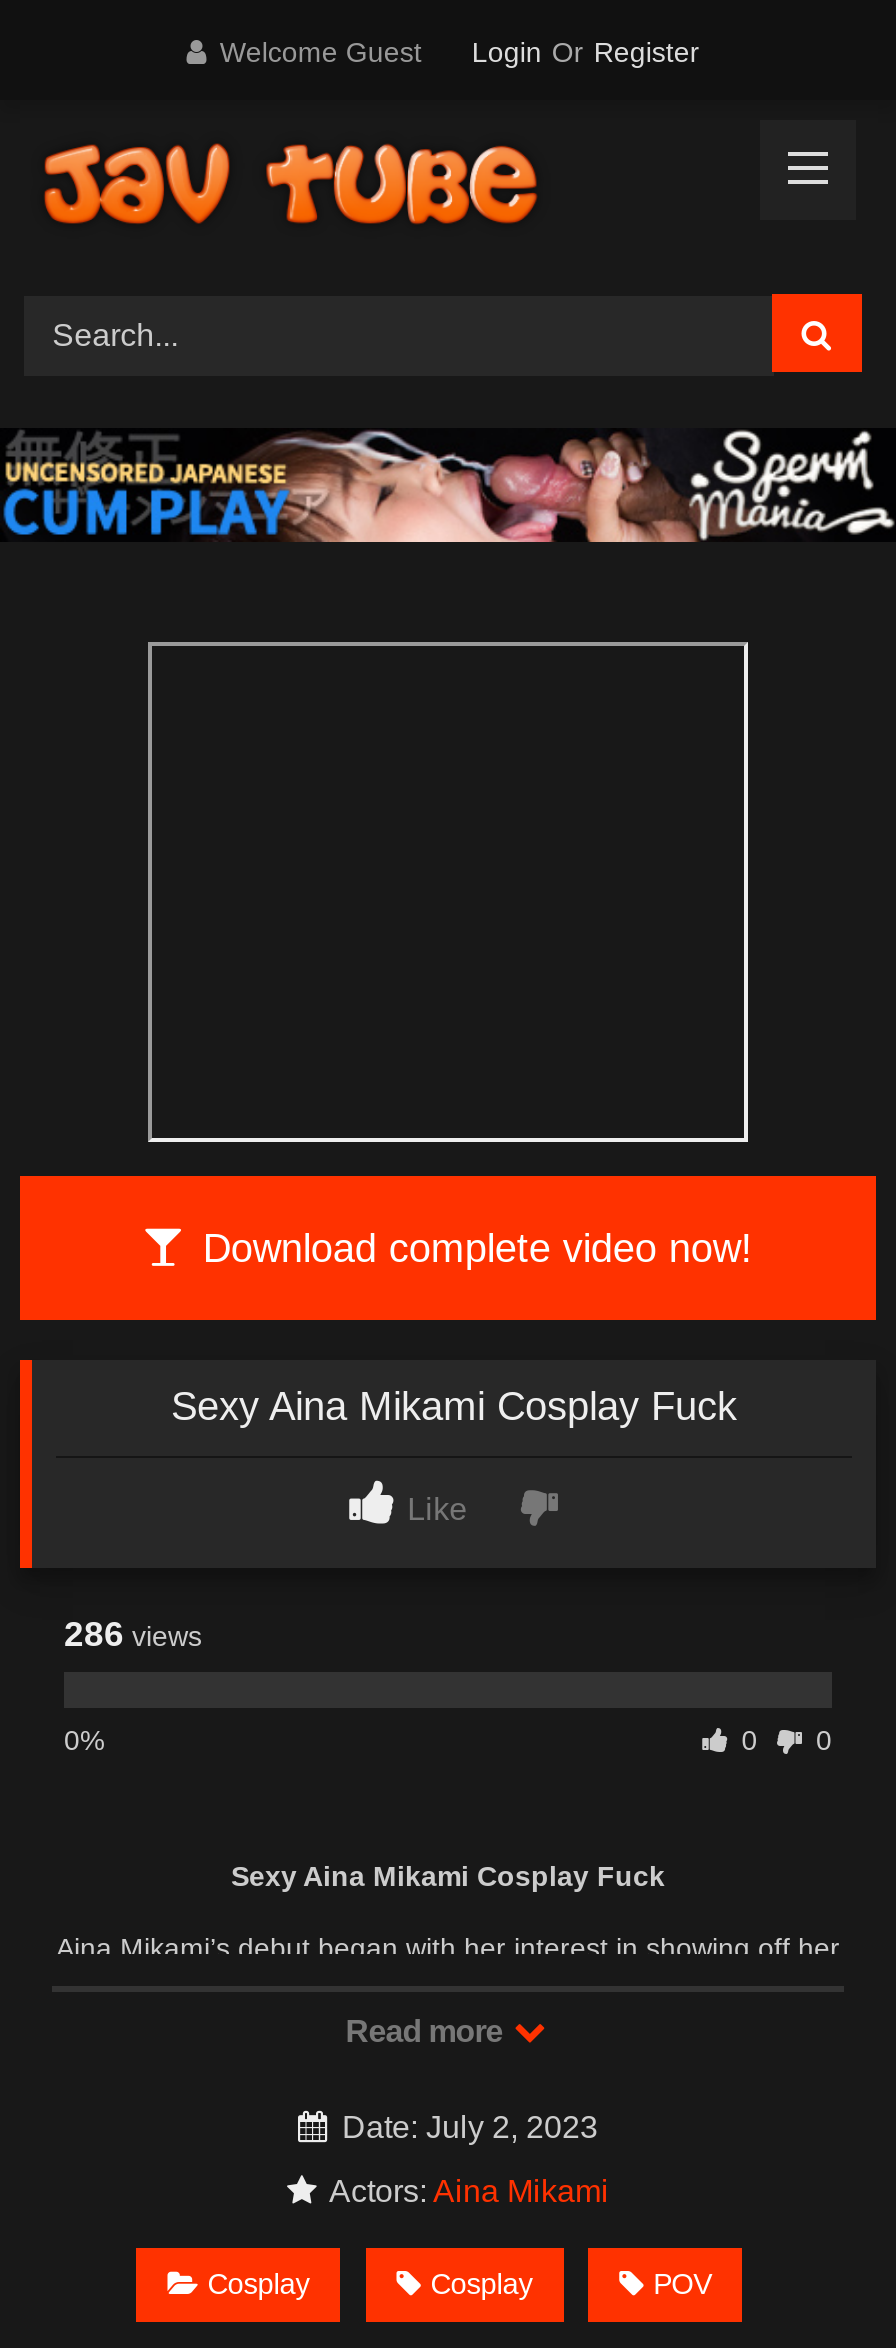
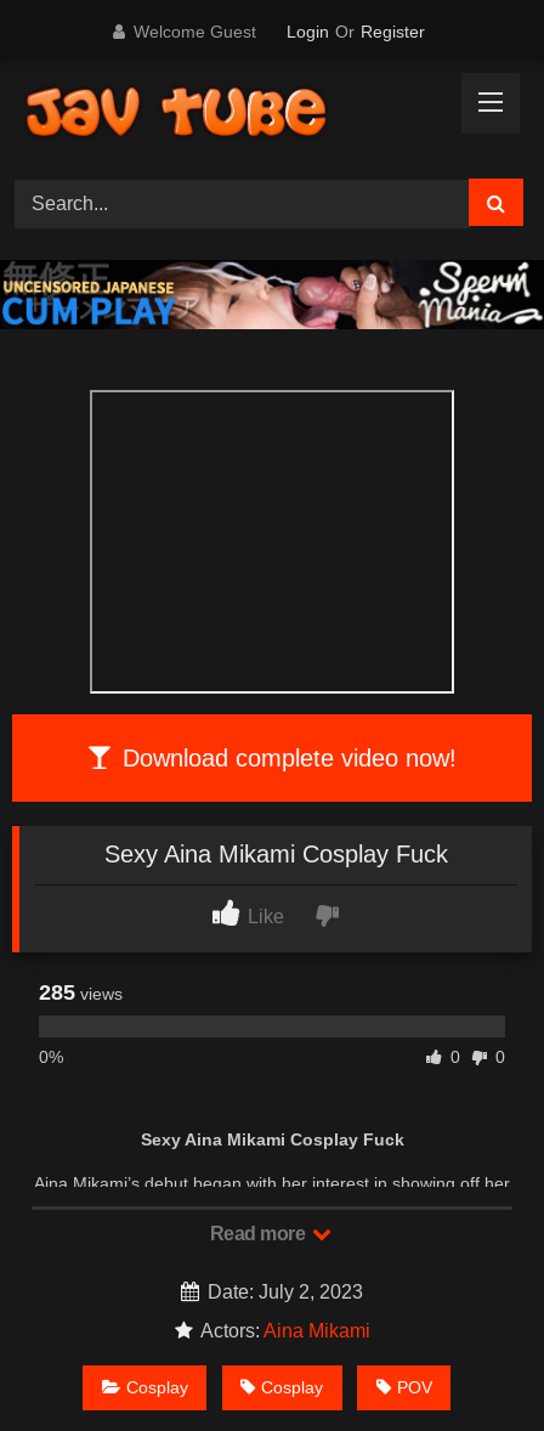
[64,1614,202,1654] 286 views -> [39,980,123,1004] 285 views

